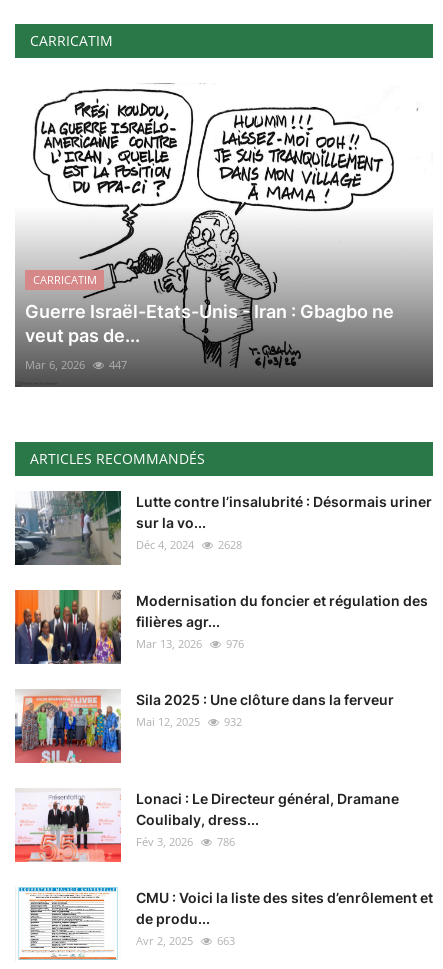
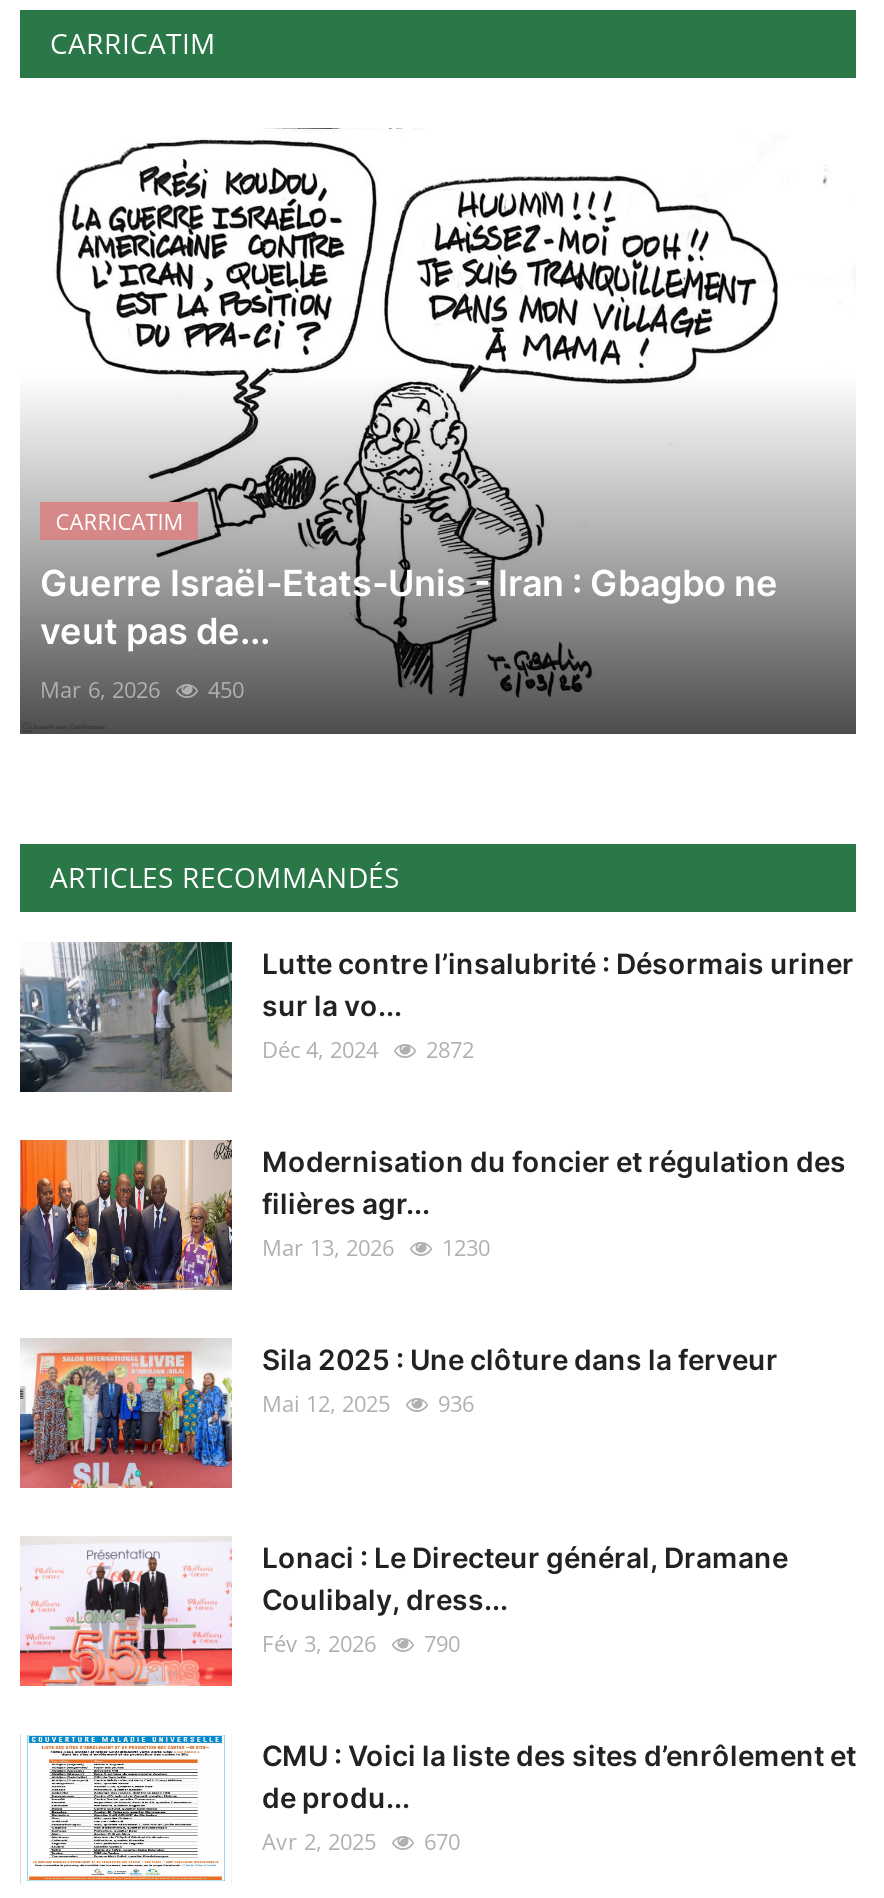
[25,357,127,372] Mar 6, 2026 447 -> [40,675,244,705] Mar 6, 2026 450
[136,537,242,552] Déc 4, 2024 2628 -> [262,1035,474,1065] Déc 4, 2024 2872
[136,636,244,651] Mar 13, 2026 976 -> [262,1233,490,1263] Mar 13, 2026 1230
[136,714,242,729] Mai 12, 2025 932 -> [262,1389,474,1419] Mai 12, 2025 936
[136,834,235,849] Fév 3, 2026 786 -> [262,1629,460,1659] Fév 3, 2026 790
[136,933,235,948] Avr 2, 2025 663 -> [262,1827,460,1857] Avr 2, 2025 670

